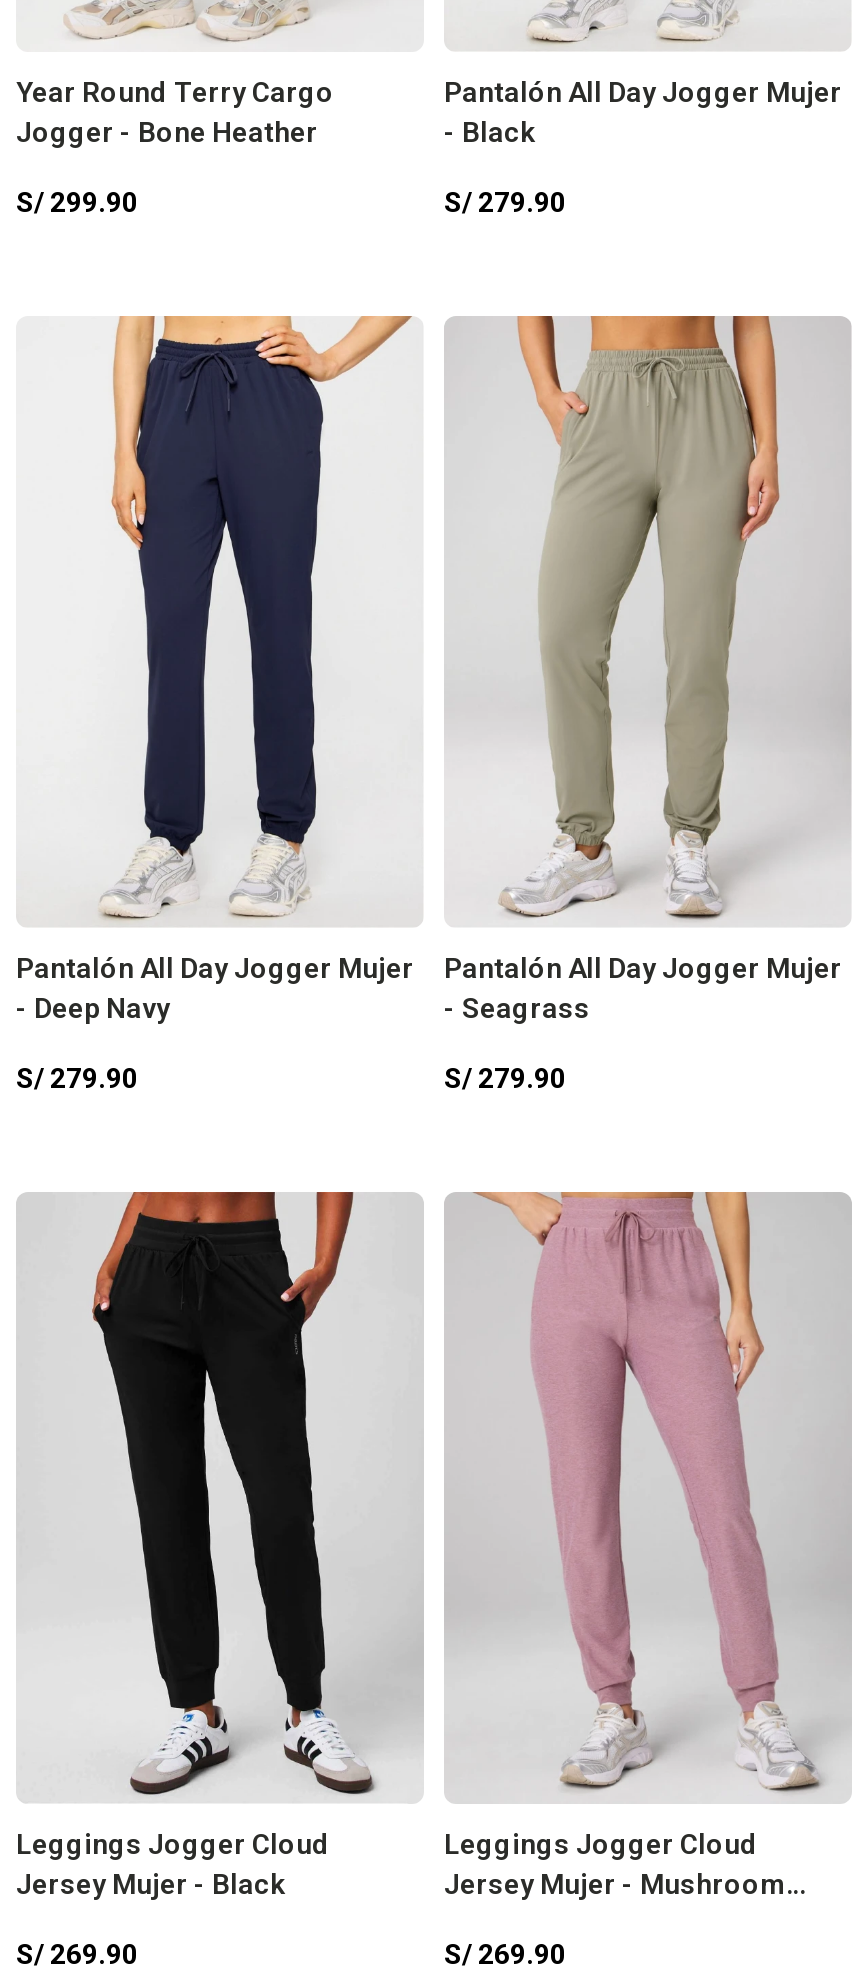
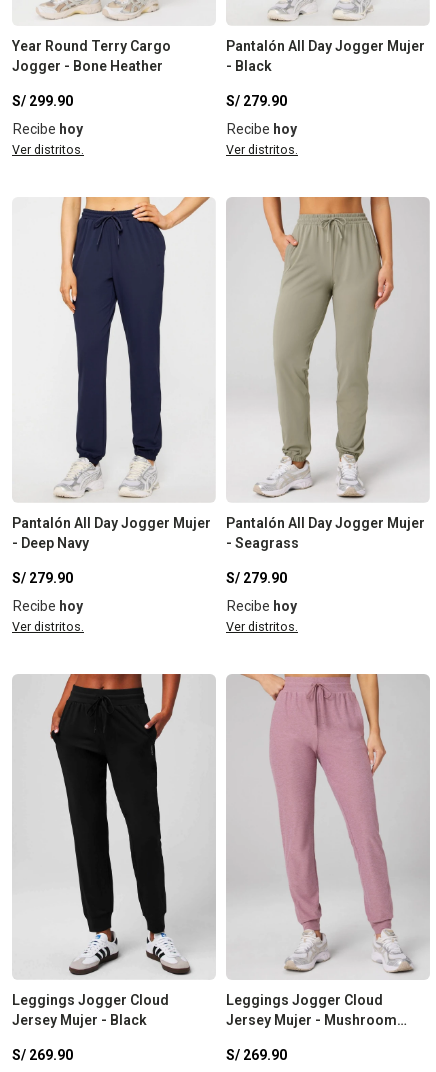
none -> [12,121,84,157] Recibe hoy | Ver distritos.
none -> [226,121,298,157] Recibe hoy | Ver distritos.
none -> [12,598,84,634] Recibe hoy | Ver distritos.
none -> [226,598,298,634] Recibe hoy | Ver distritos.

